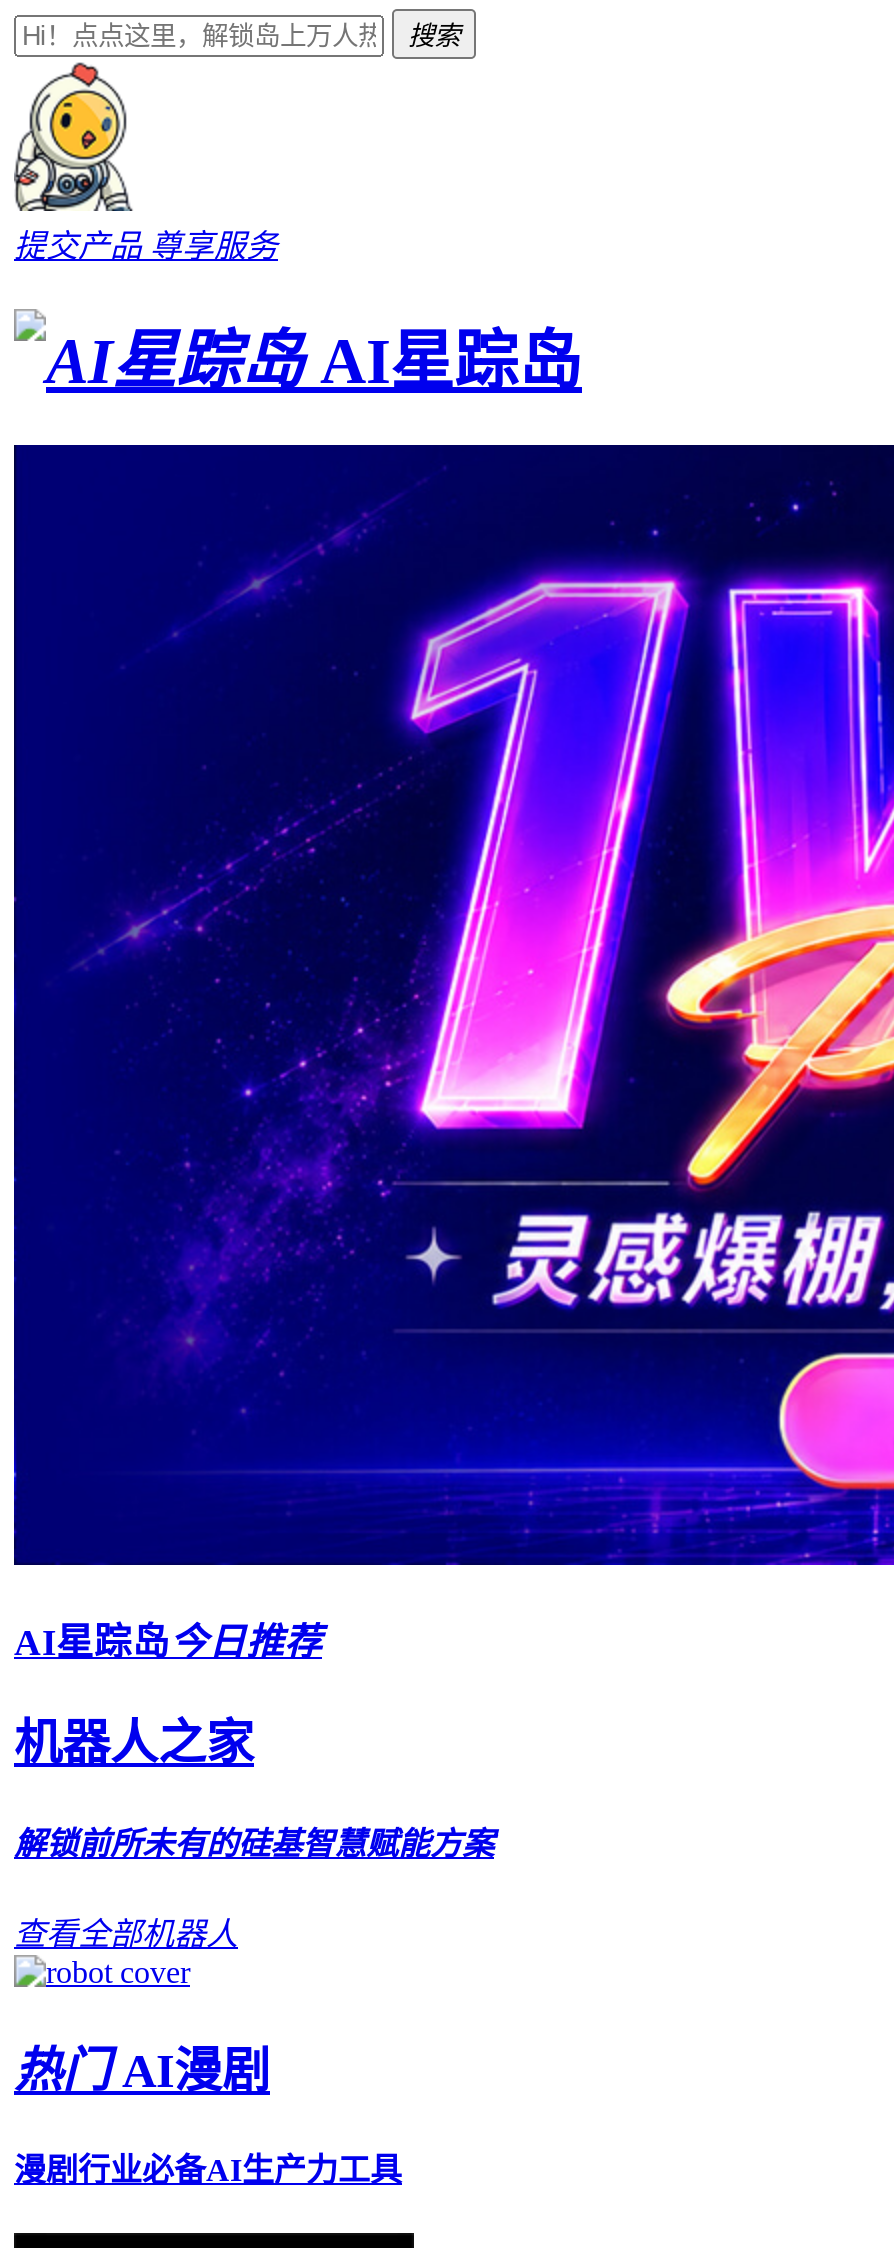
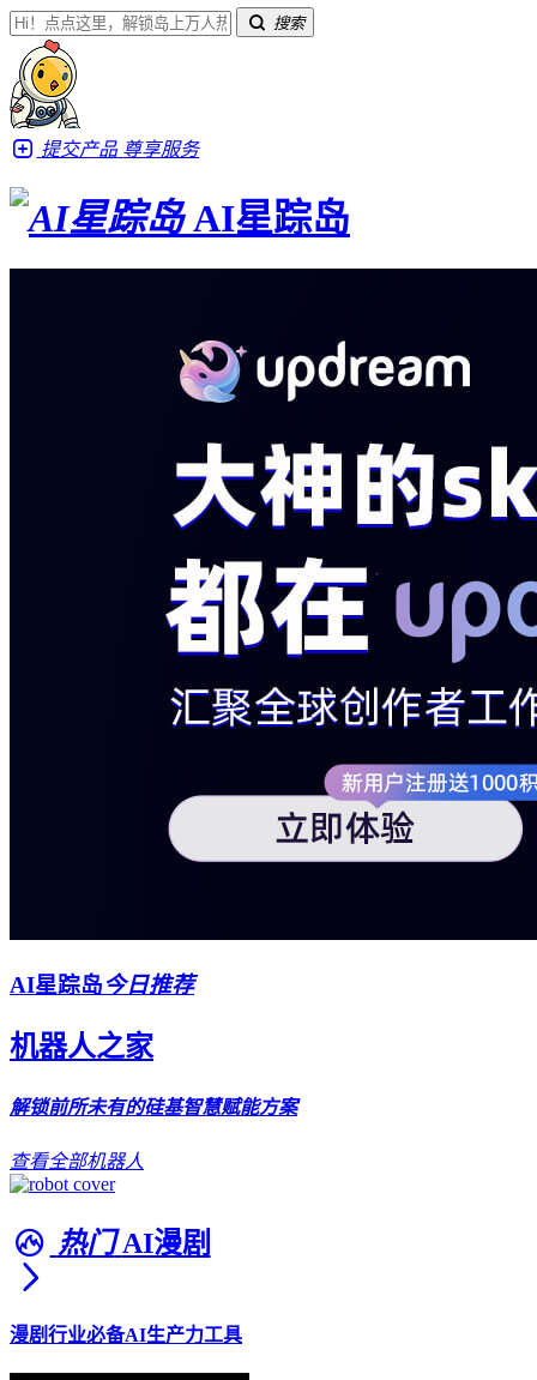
[12,445,888,1567] [image] -> [8,269,533,941] [image]

